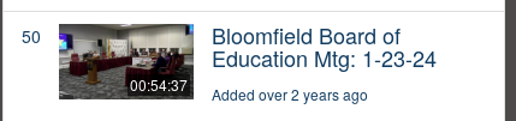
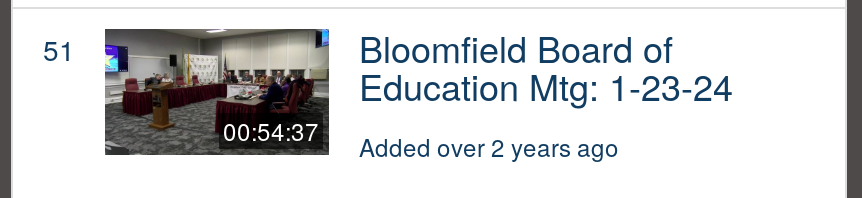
[22,24,41,48] 50 -> [43,30,75,70] 51

